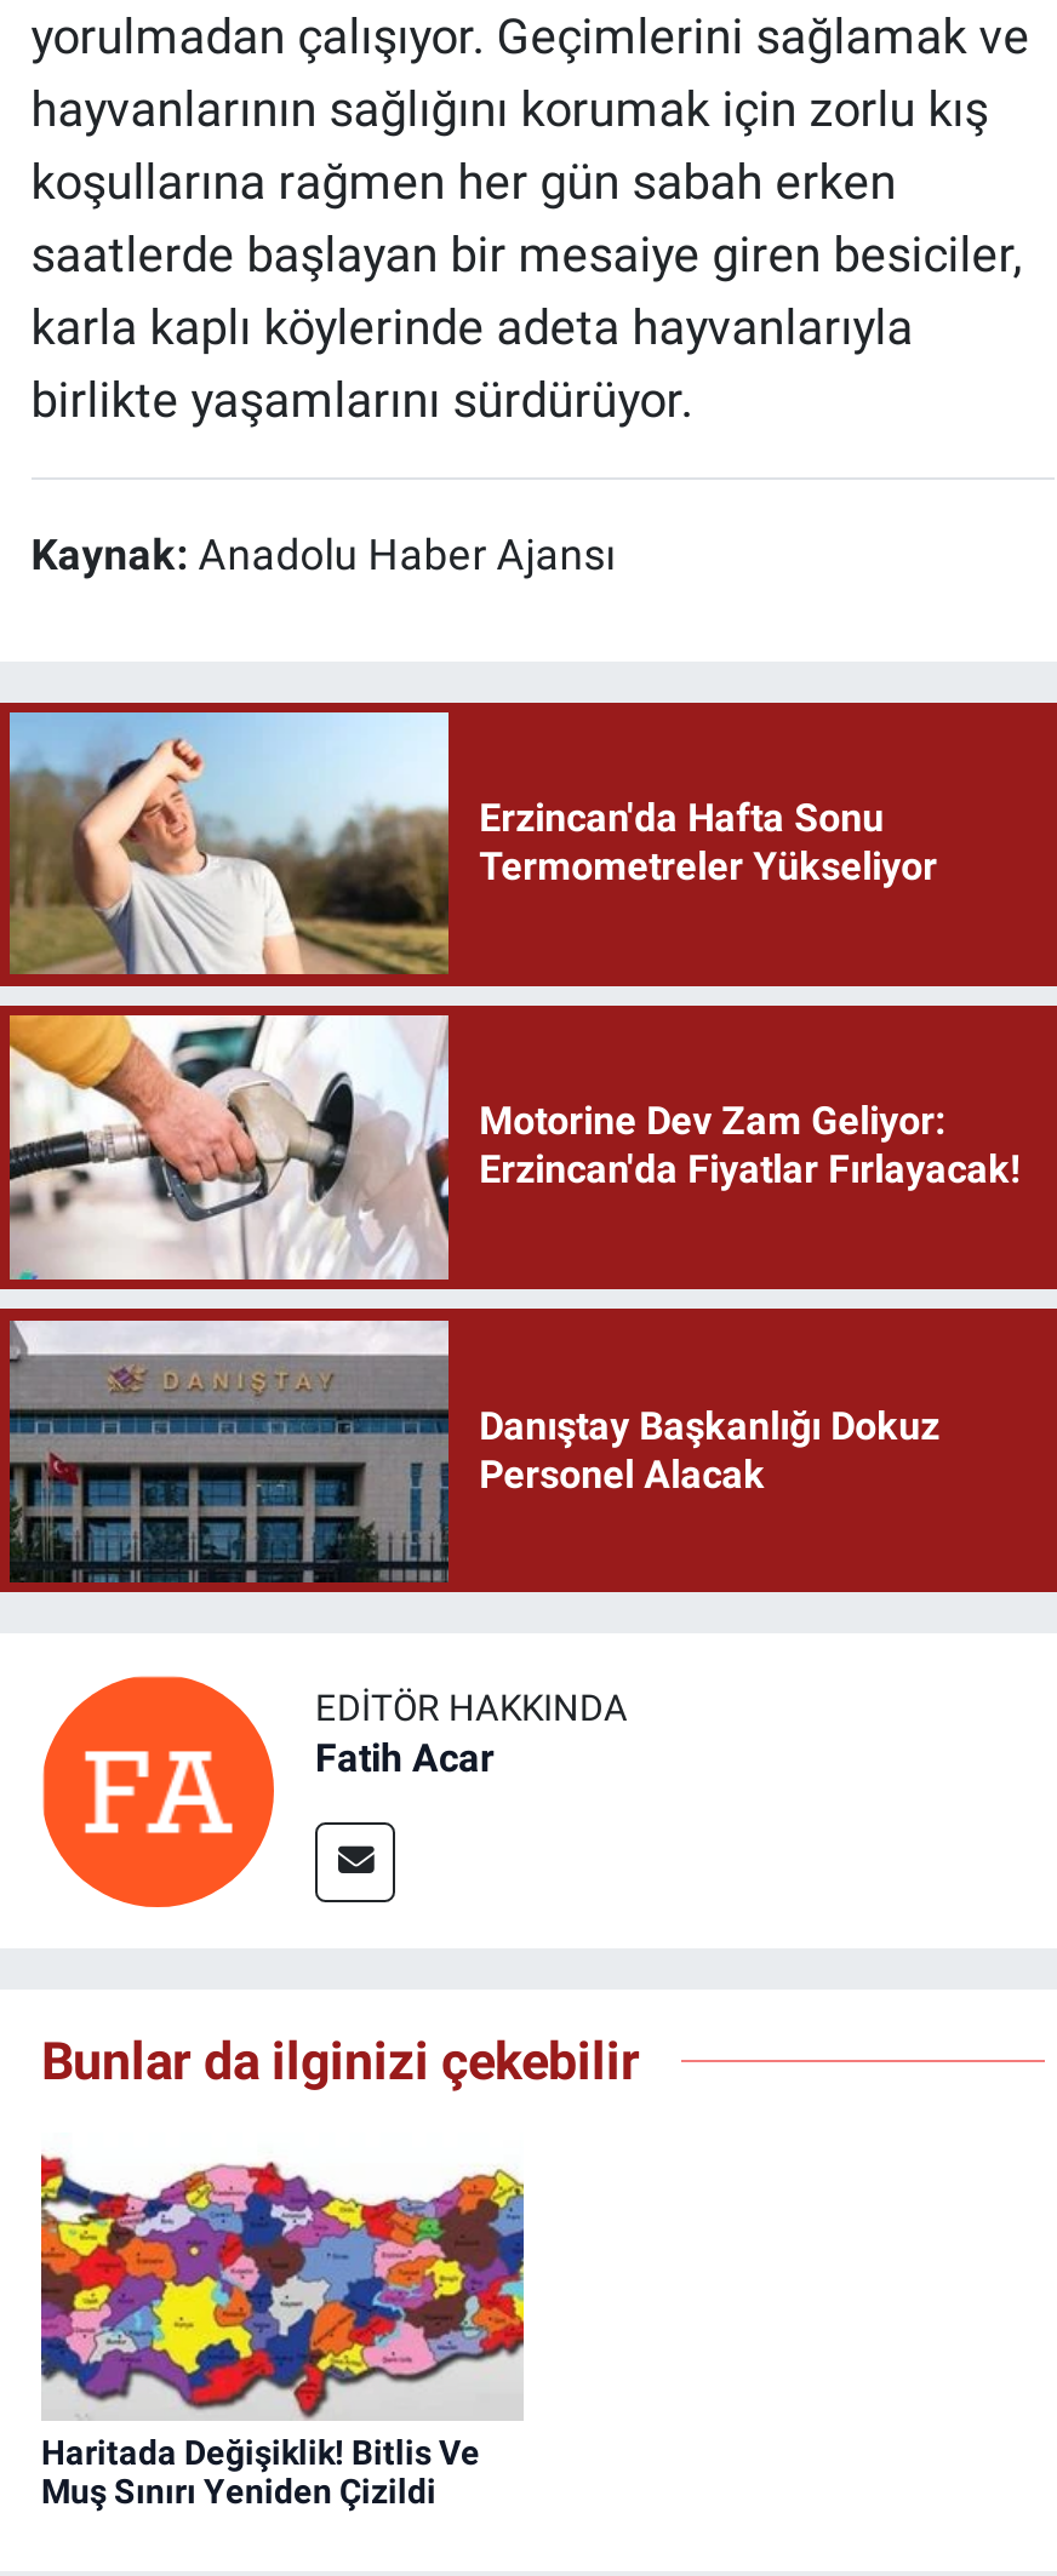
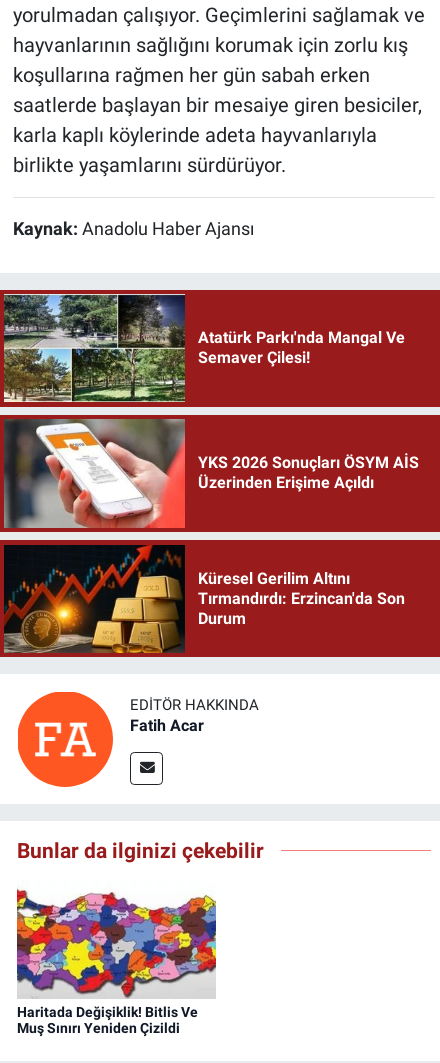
[7,712,937,977] [image] | Erzincan'da Hafta Sonu | Termometreler Yükseliyor -> [3,294,405,403] [image] | Atatürk Parkı'nda Mangal Ve | Semaver Çilesi!
[7,1013,1020,1282] [image] | Motorine Dev Zam Geliyor: | Erzincan'da Fiyatlar Fırlayacak! -> [3,418,419,528] [image] | YKS 2026 Sonuçları ÖSYM AİS | Üzerinden Erişime Açıldı
[7,1318,940,1585] [image] | Danıştay Başkanlığı Dokuz | Personel Alacak -> [3,544,405,654] [image] | Küresel Gerilim Altını | Tırmandırdı: Erzincan'da Son | Durum

